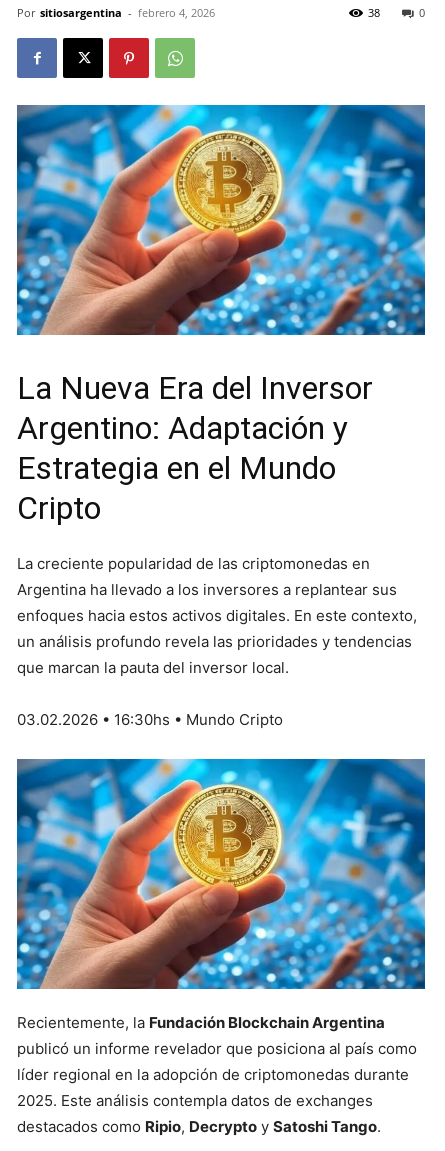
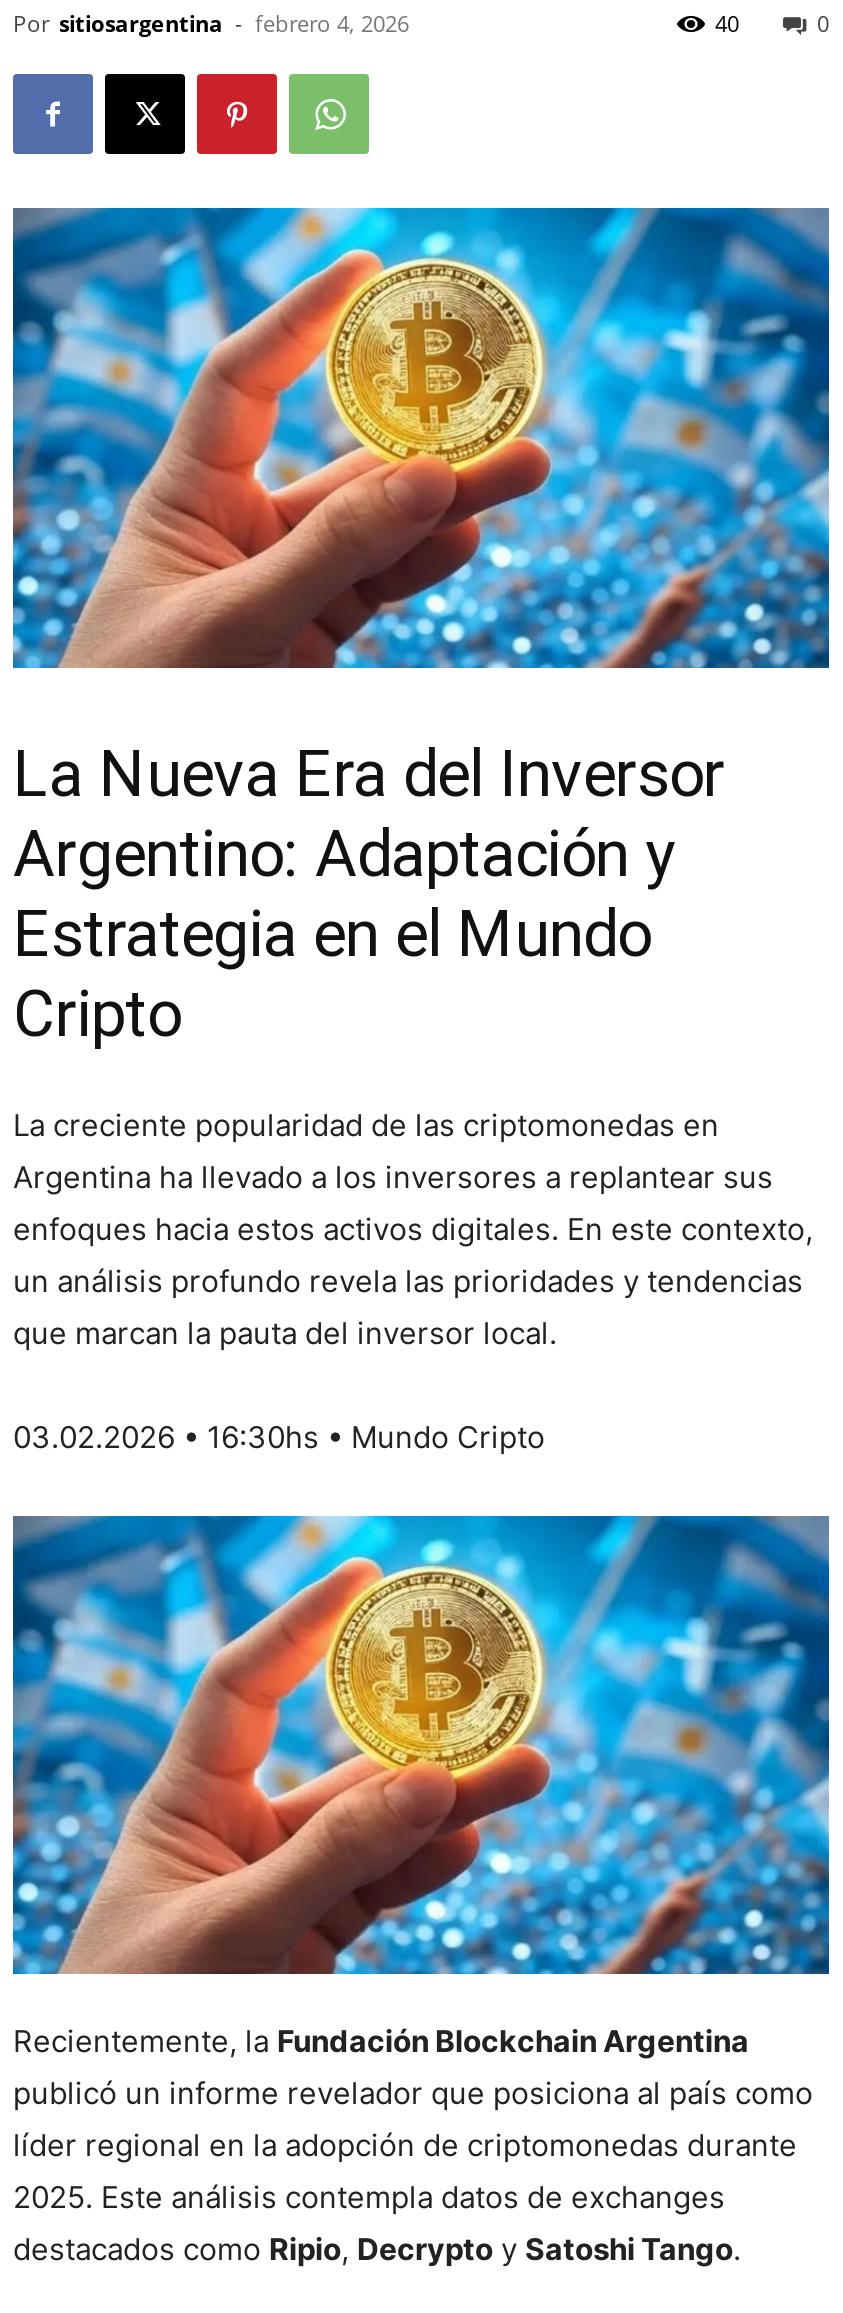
[368,5,380,20] 38 -> [715,9,739,39] 40

